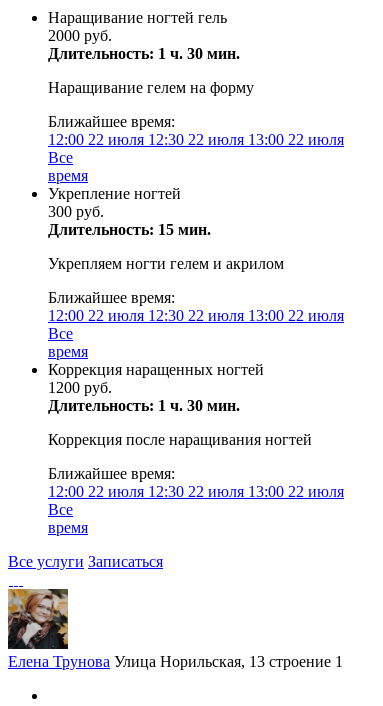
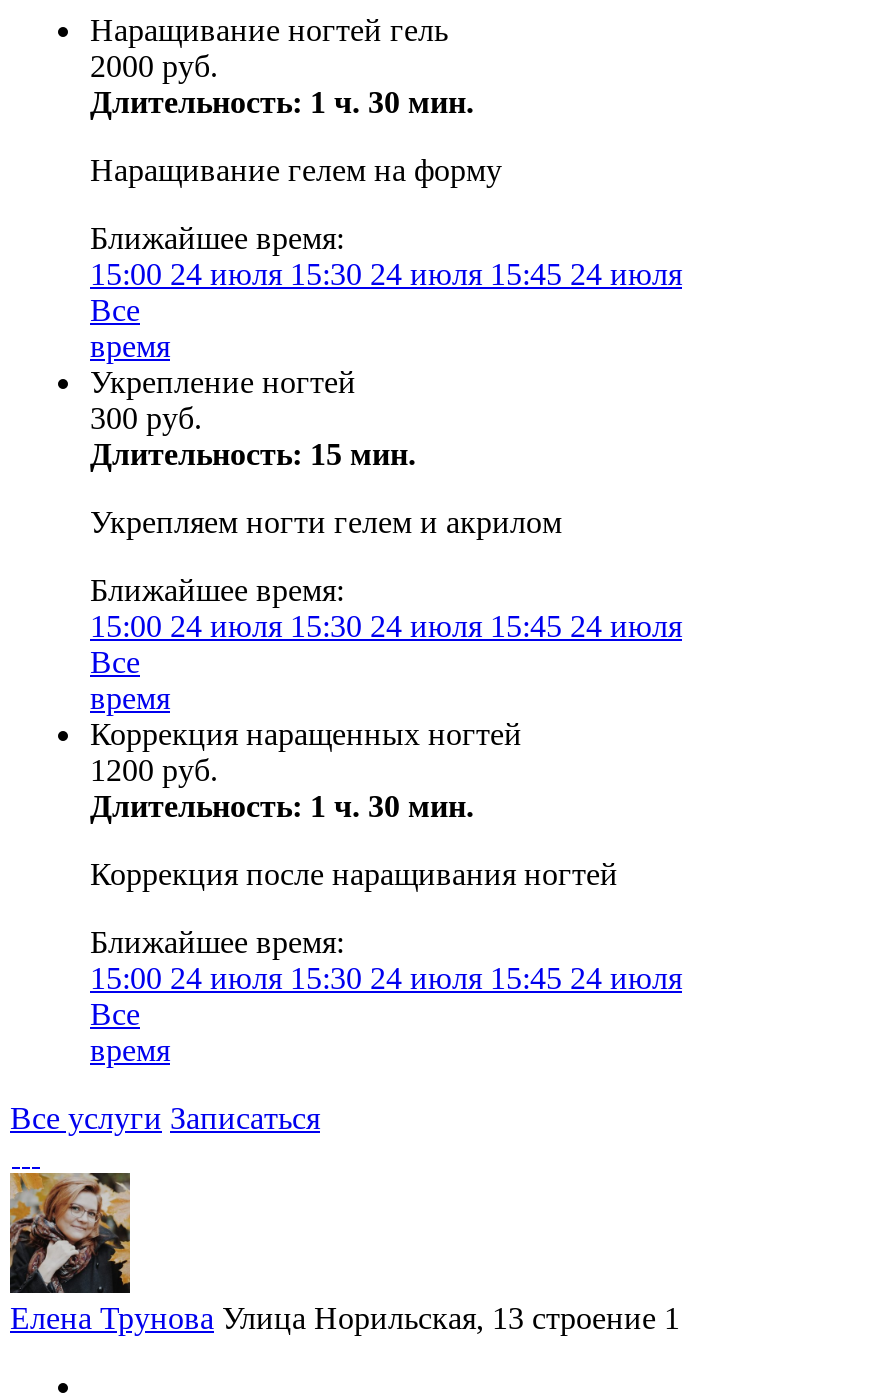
[48,131,344,148] 12:00 22 июля 12:30 22 июля 13:00 22 июля -> [90,257,682,291] 15:00 24 июля 15:30 24 июля 15:45 24 июля
[48,307,344,324] 12:00 22 июля 12:30 22 июля 13:00 22 июля -> [90,609,682,643] 15:00 24 июля 15:30 24 июля 15:45 24 июля
[48,483,344,500] 12:00 22 июля 12:30 22 июля 13:00 22 июля -> [90,961,682,995] 15:00 24 июля 15:30 24 июля 15:45 24 июля

